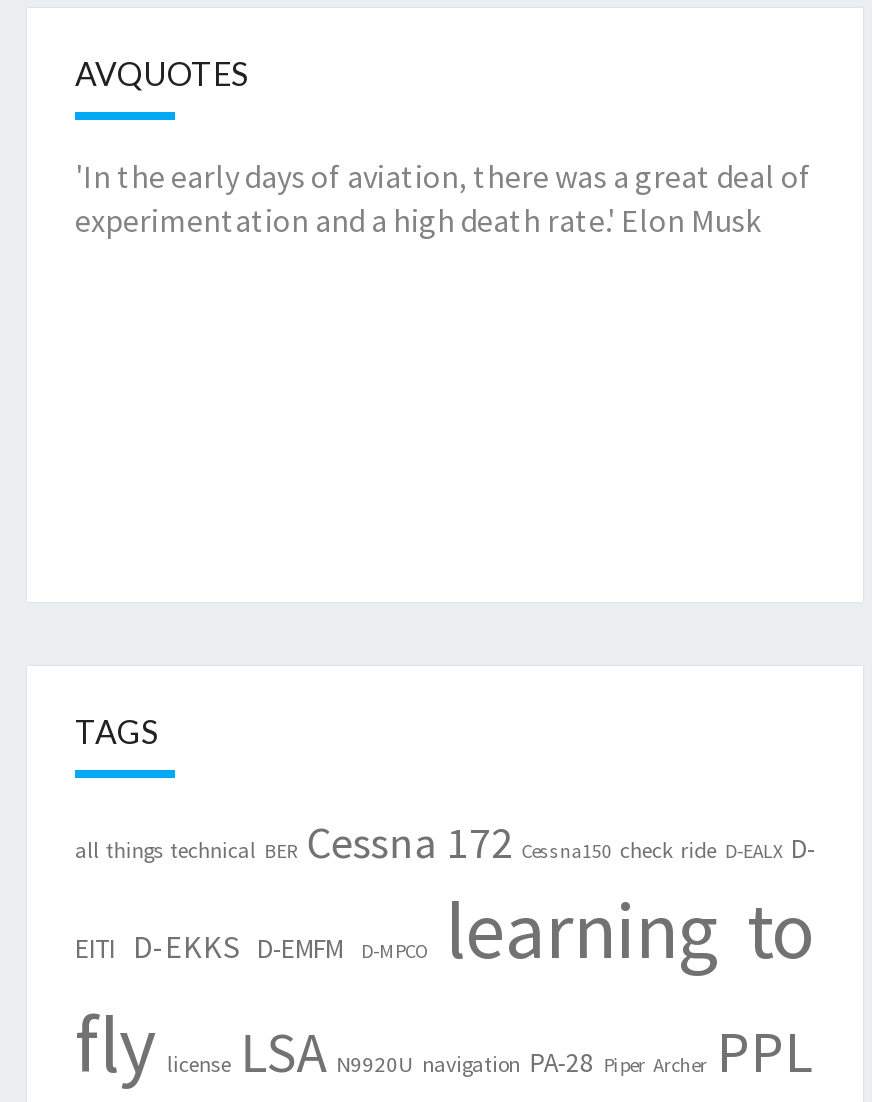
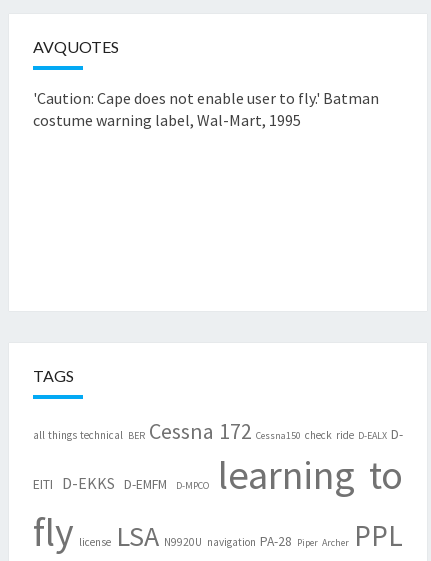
[75,157,811,241] 'In the early days of aviation, there was a great deal of | experimentation and a high death rate.' Elon Musk -> [33,88,379,130] 'Caution: Cape does not enable user to fly.' Batman | costume warning label, Wal-Mart, 1995

